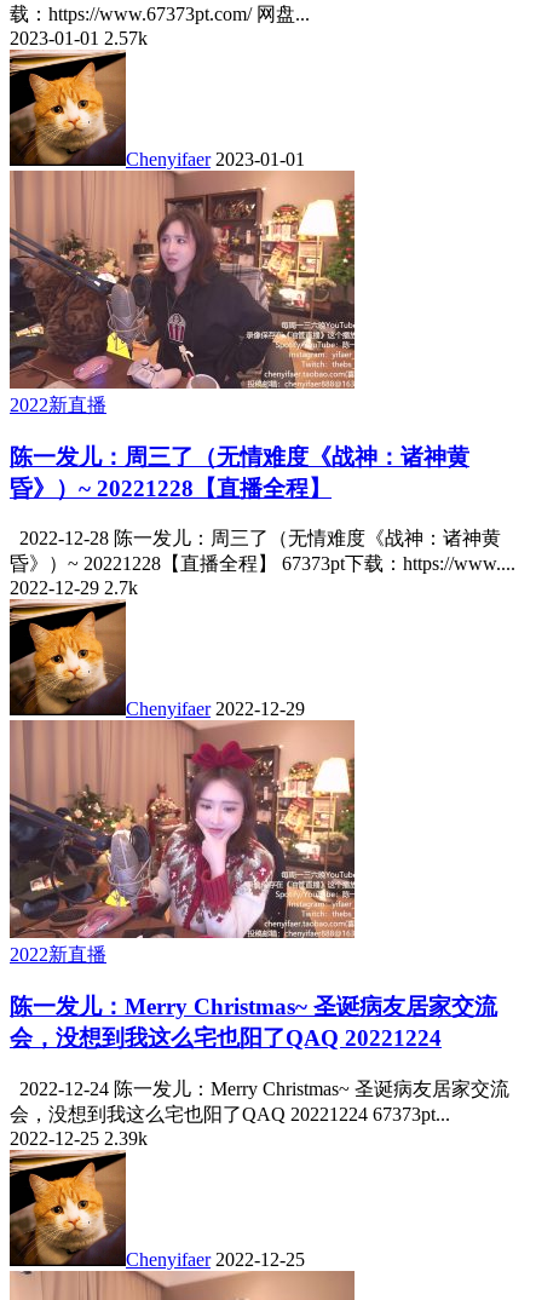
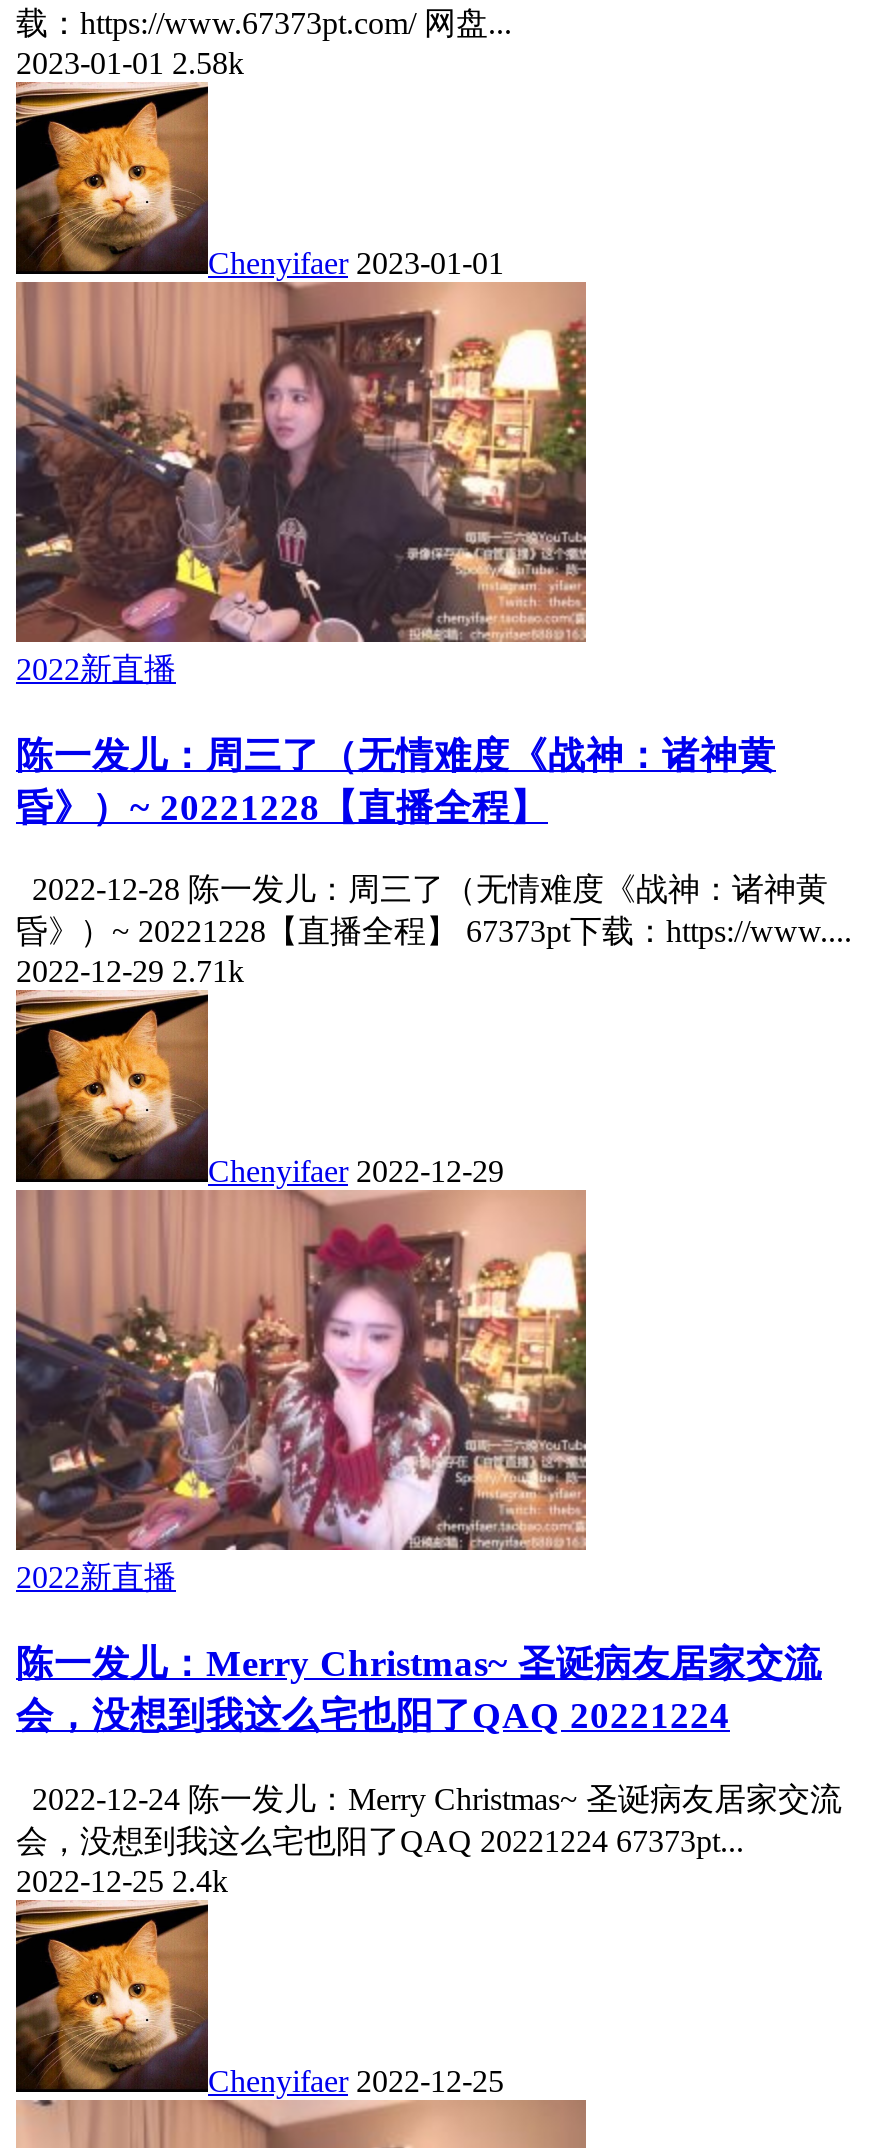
[10,28,148,48] 2023-01-01 2.57k -> [16,46,244,80] 2023-01-01 2.58k
[10,578,138,598] 2022-12-29 2.7k -> [16,955,244,989] 2022-12-29 2.71k
[10,1128,148,1148] 2022-12-25 2.39k -> [16,1864,228,1898] 2022-12-25 2.4k

